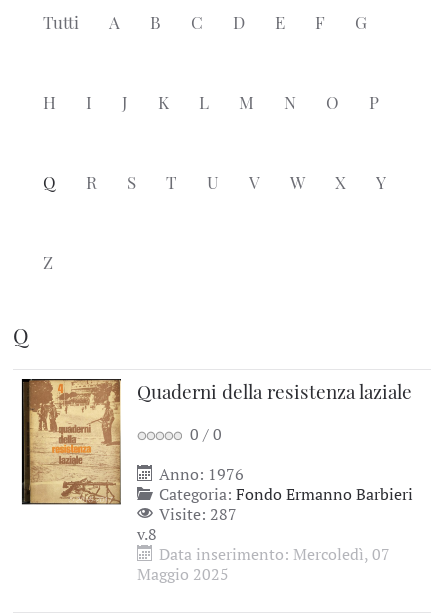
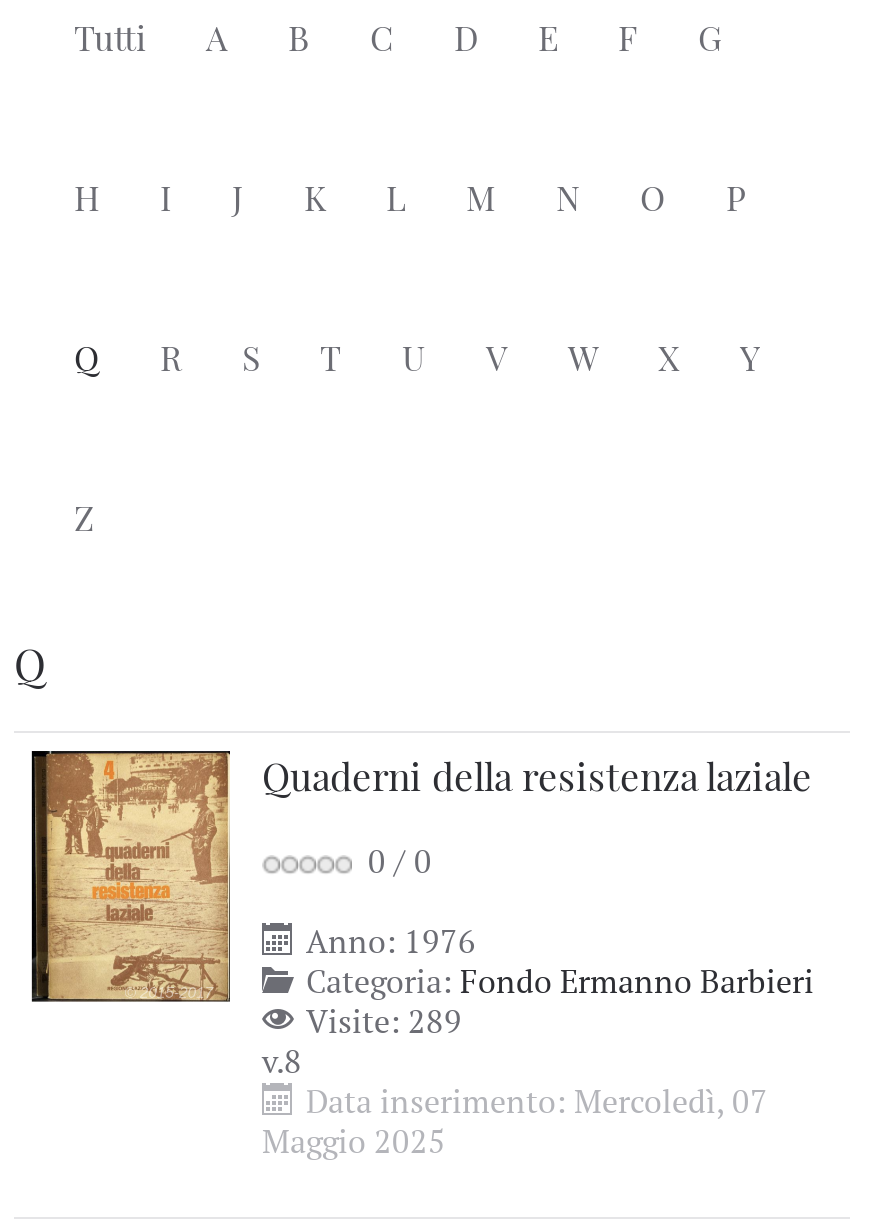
[155,503,237,525] Visite: 287 -> [298,999,462,1043] Visite: 289

